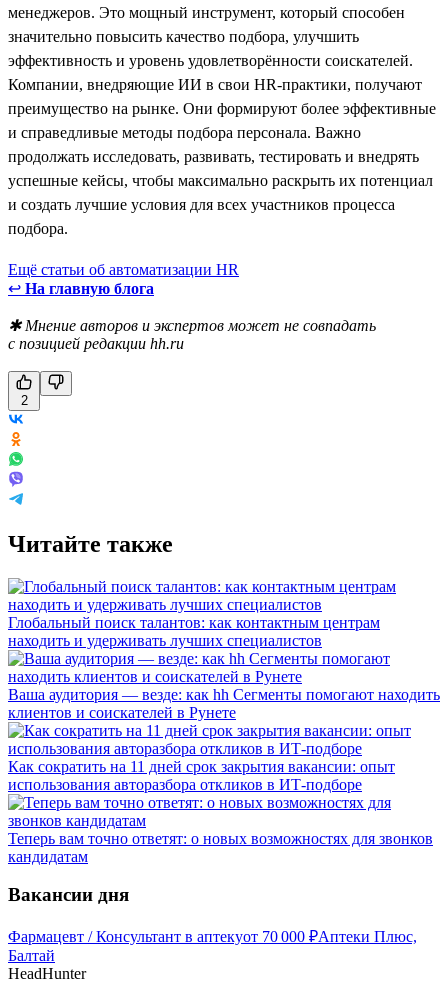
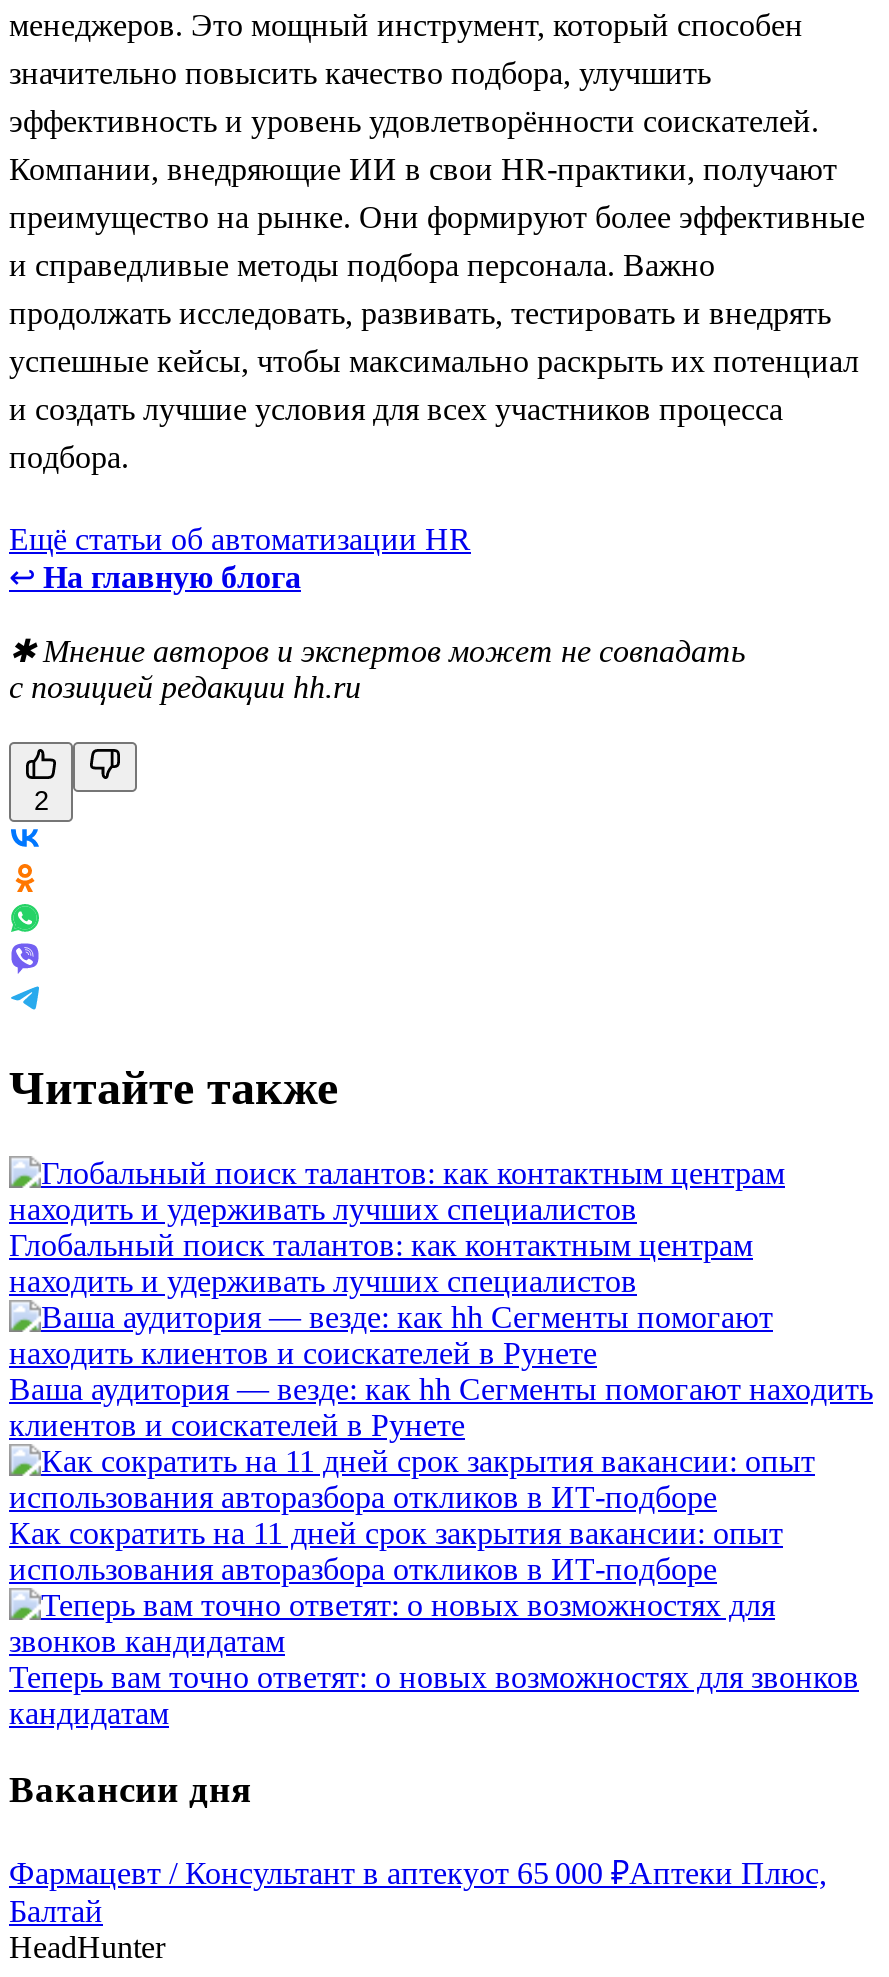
[8,928,417,945] Фармацевт / Консультант в аптекуот 70 000 ₽Аптеки Плюс, -> [9,1856,827,1890] Фармацевт / Консультант в аптекуот 65 000 ₽Аптеки Плюс,

